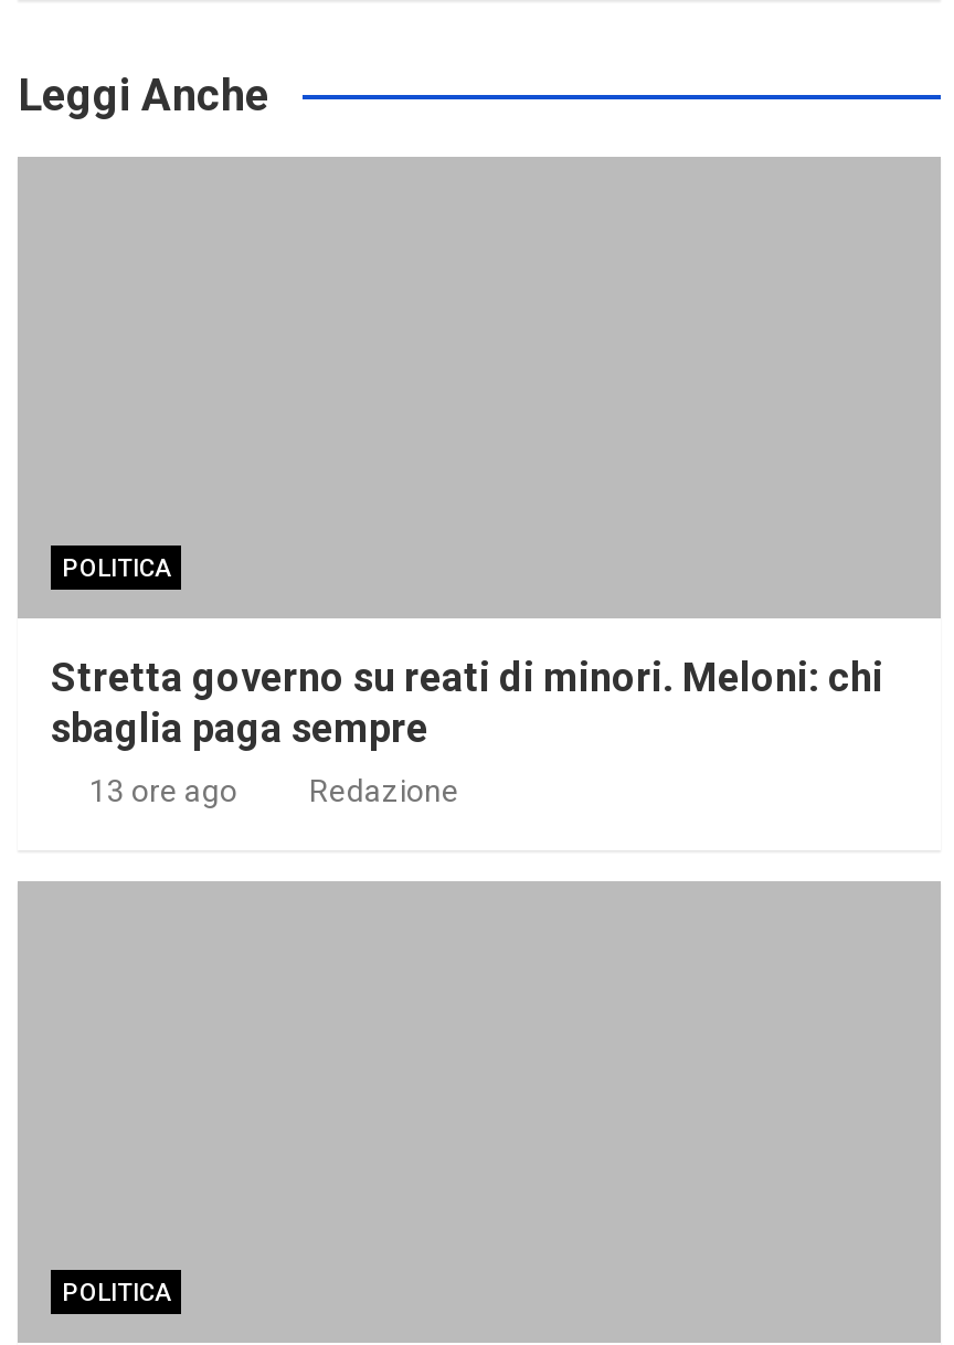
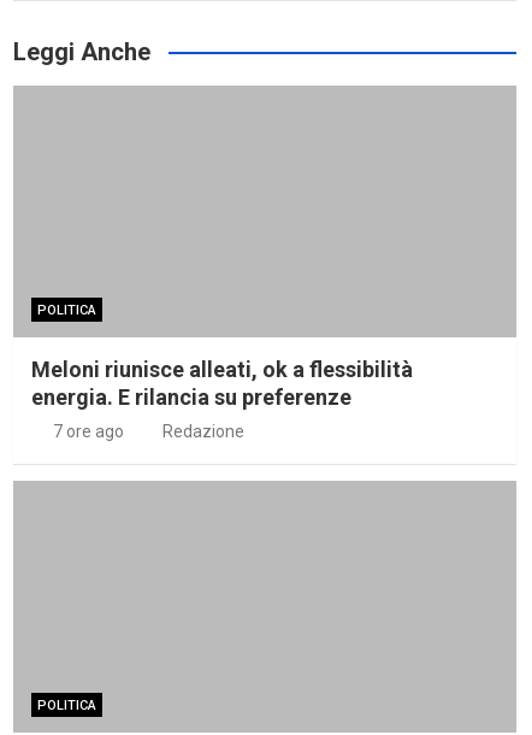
[51,654,883,751] Stretta governo su reati di minori. Meloni: chi | sbaglia paga sempre -> [31,357,413,410] Meloni riunisce alleati, ok a flessibilità | energia. E rilancia su preferenze
[89,773,237,808] 13 ore ago -> [52,422,123,441] 7 ore ago

